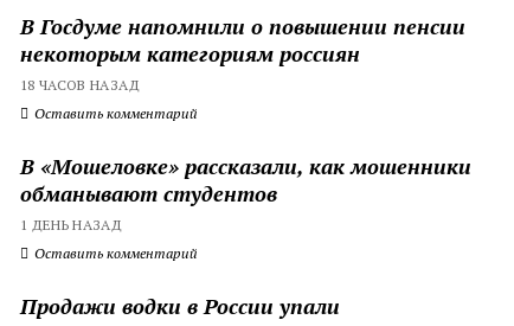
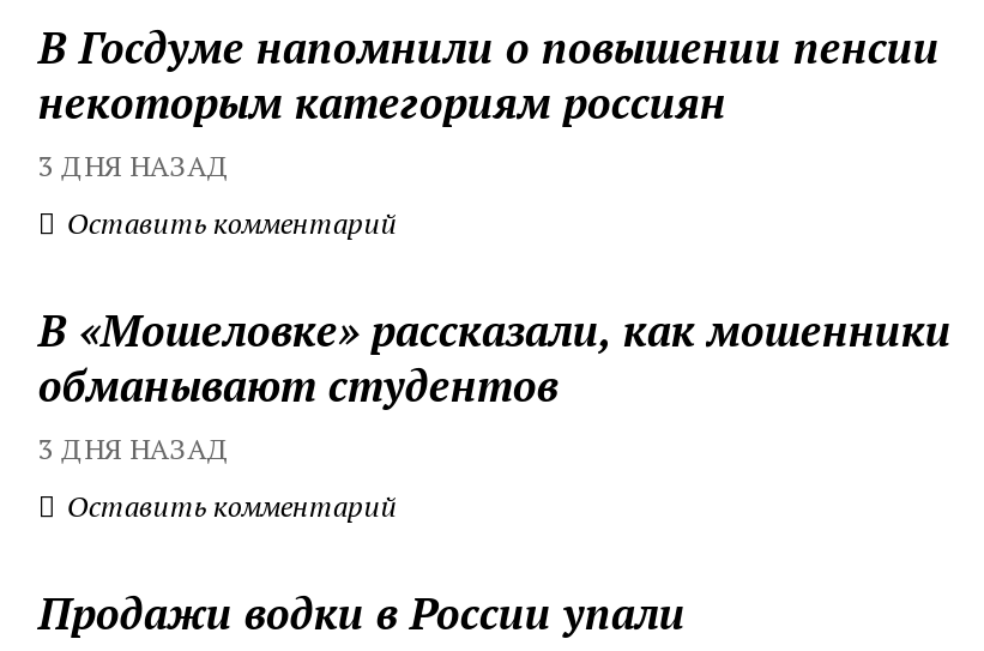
[20,75,140,93] 18 ЧАСОВ НАЗАД -> [38,146,230,182] 3 ДНЯ НАЗАД
[20,215,122,233] 1 ДЕНЬ НАЗАД -> [38,429,230,465] 3 ДНЯ НАЗАД

